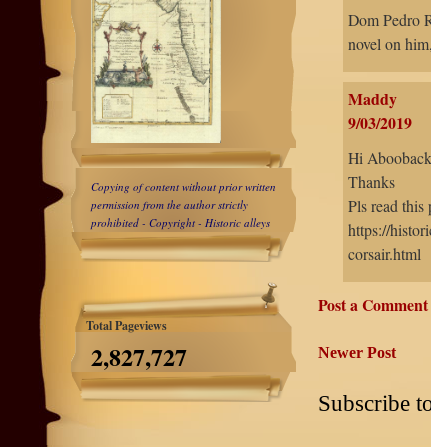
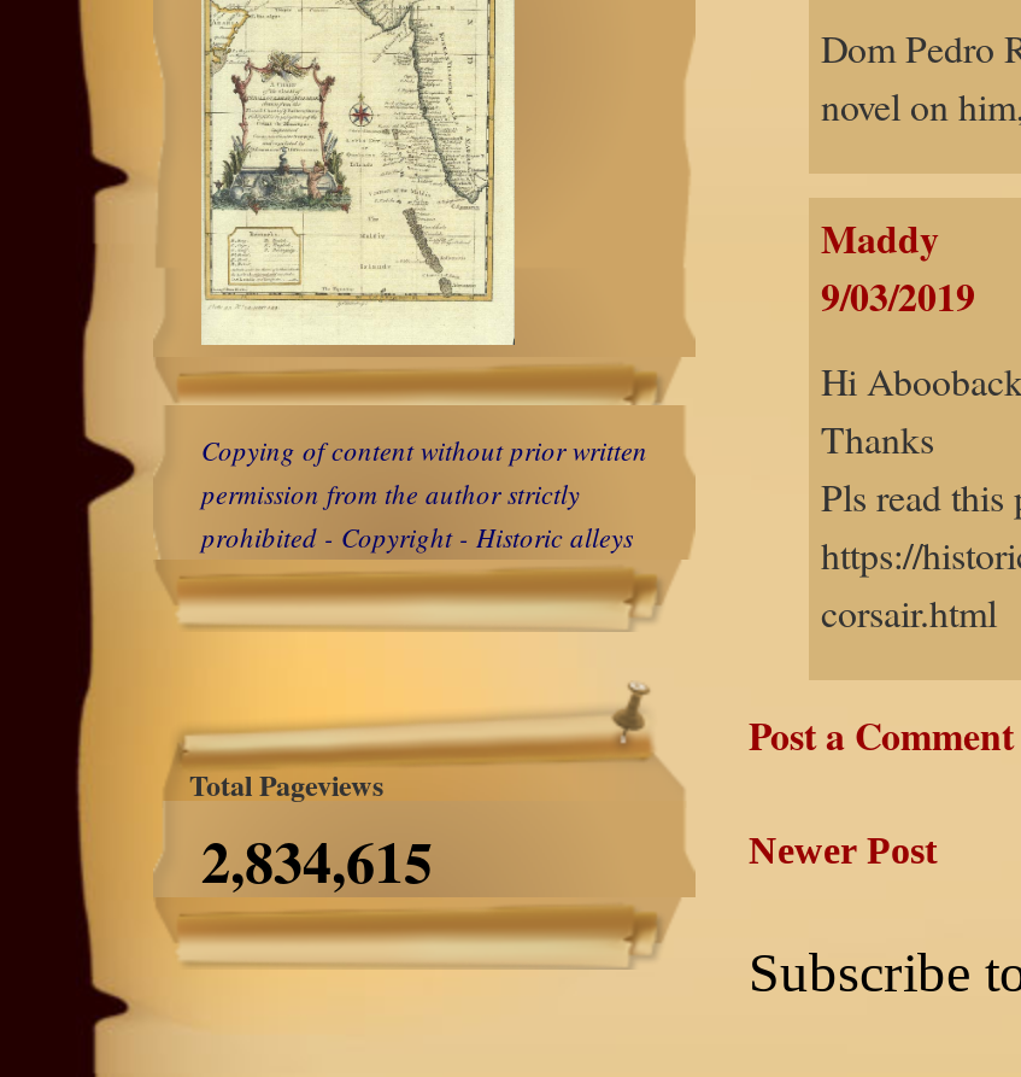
[91,339,187,374] 2,827,727 -> [201,818,433,903] 2,834,615

